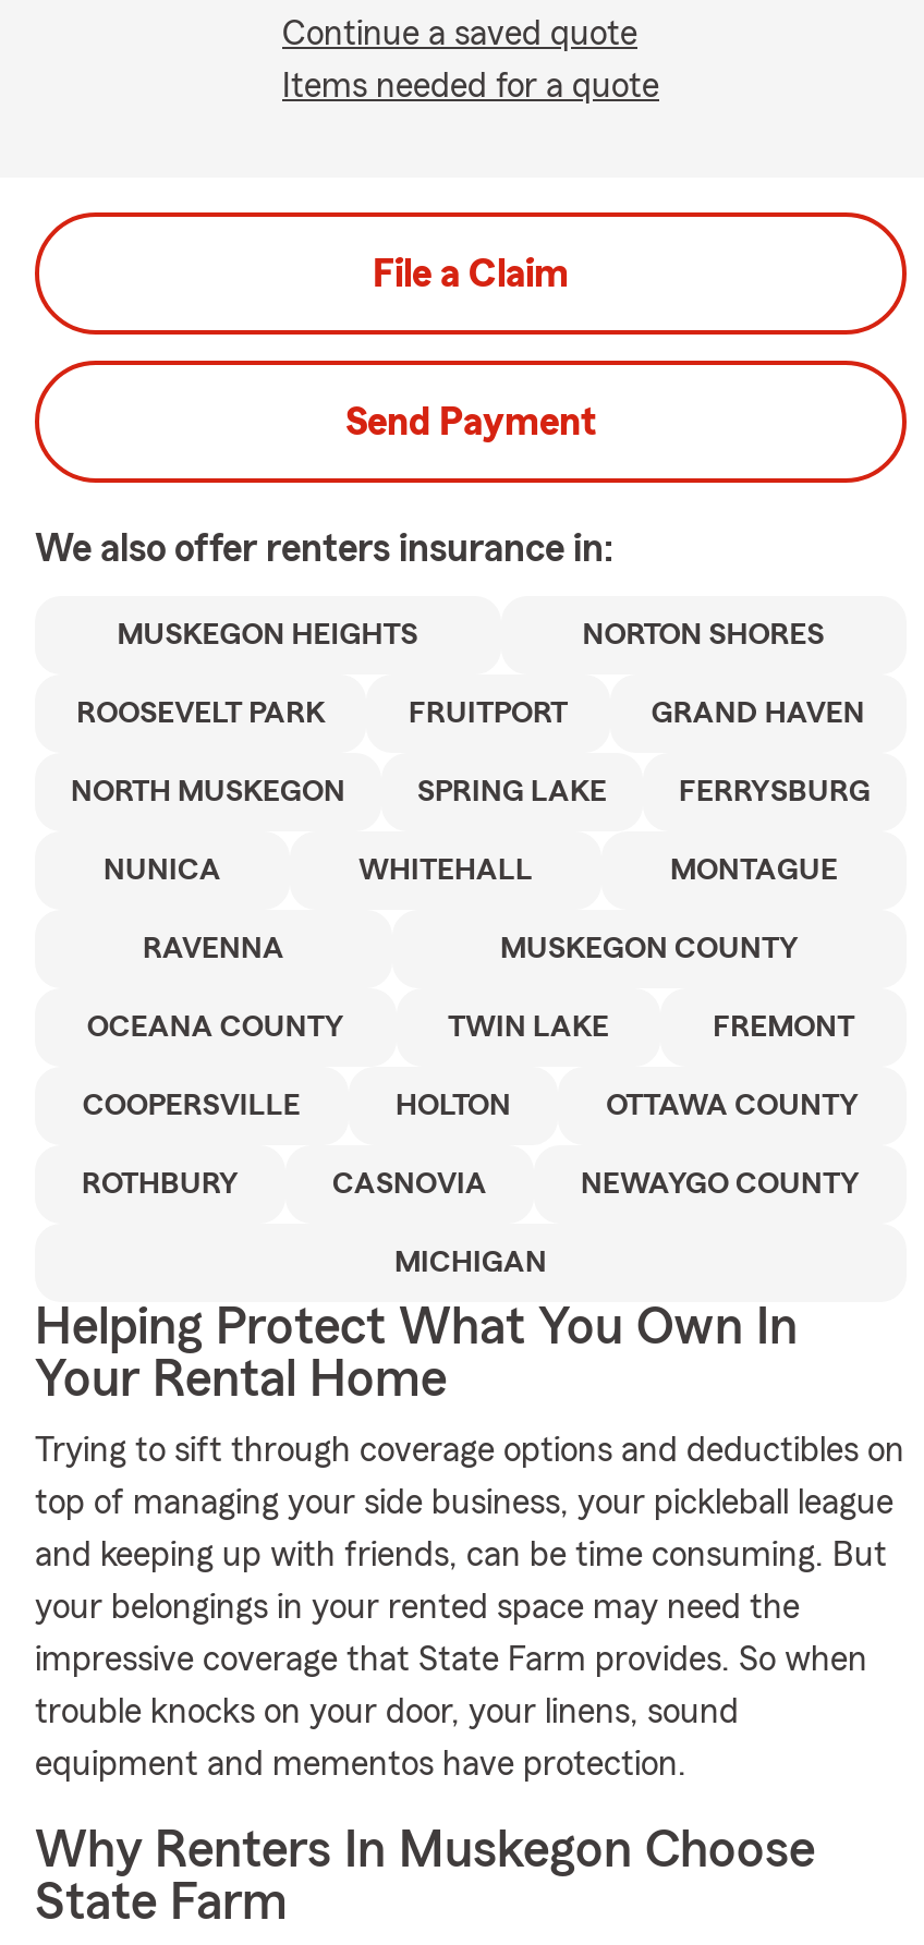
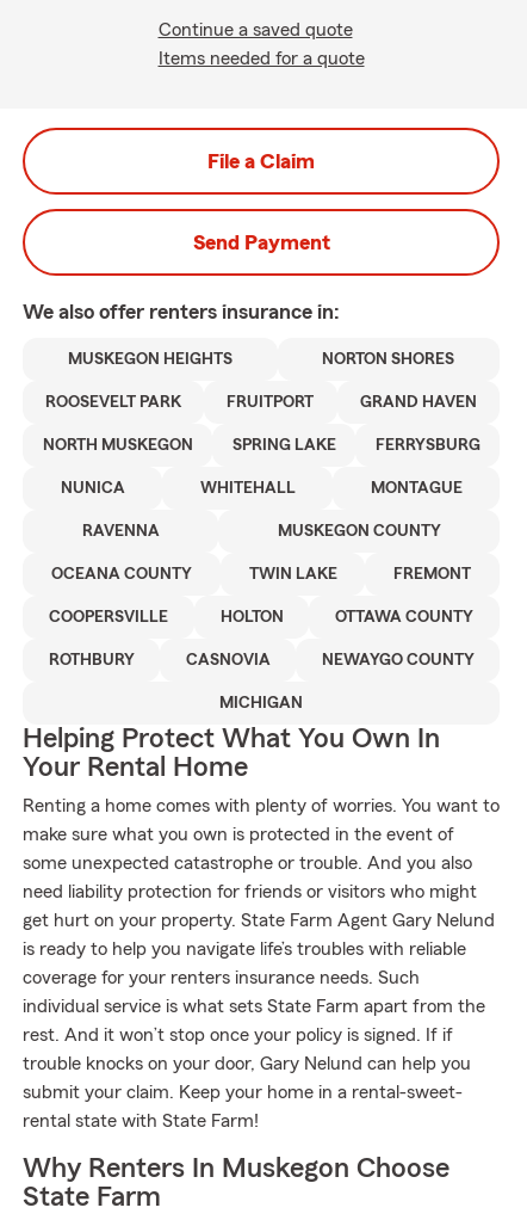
[35,1433,904,1782] Trying to sift through coverage options and deductibles on | top of managing your side business, your pickleball league | and keeping up with friends, can be time consuming. But | your belongings in your rented space may need the | impressive coverage that State Farm provides. So when | trouble knocks on your door, your linens, sound | equipment and mementos have protection. -> [23,796,500,1130] Renting a home comes with plenty of worries. You want to | make sure what you own is protected in the event of | some unexpected catastrophe or trouble. And you also | need liability protection for friends or visitors who might | get hurt on your property. State Farm Agent Gary Nelund | is ready to help you navigate life’s troubles with reliable | coverage for your renters insurance needs. Such | individual service is what sets State Farm apart from the | rest. And it won’t stop once your policy is signed. If if | trouble knocks on your door, Gary Nelund can help you | submit your claim. Keep your home in a rental-sweet- | rental state with State Farm!

